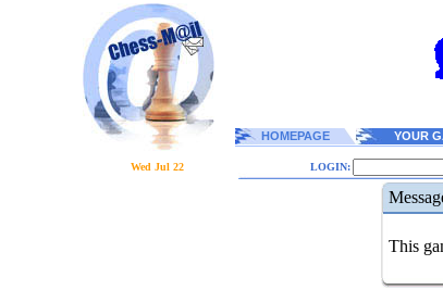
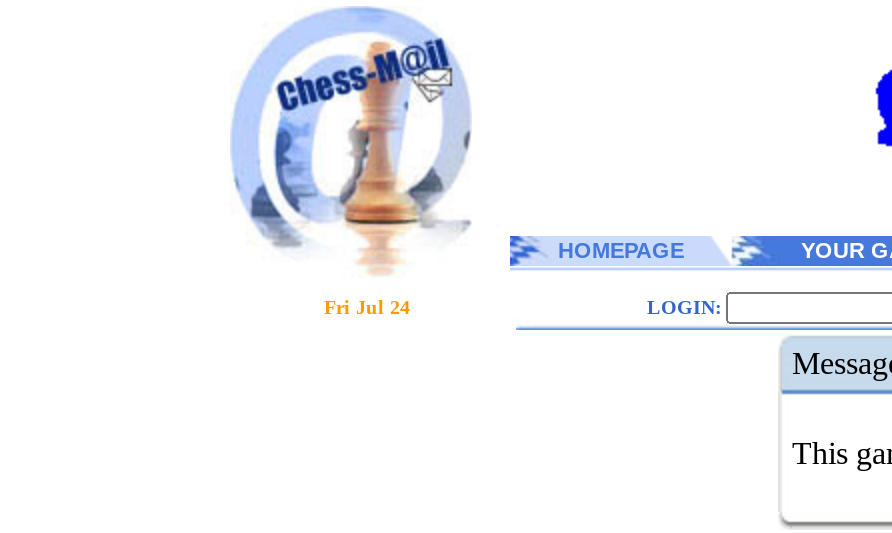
[131,161,184,173] Wed Jul 22 -> [324,296,410,318] Fri Jul 24

